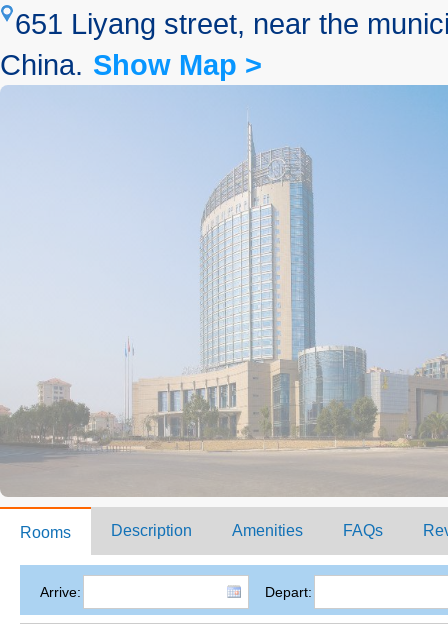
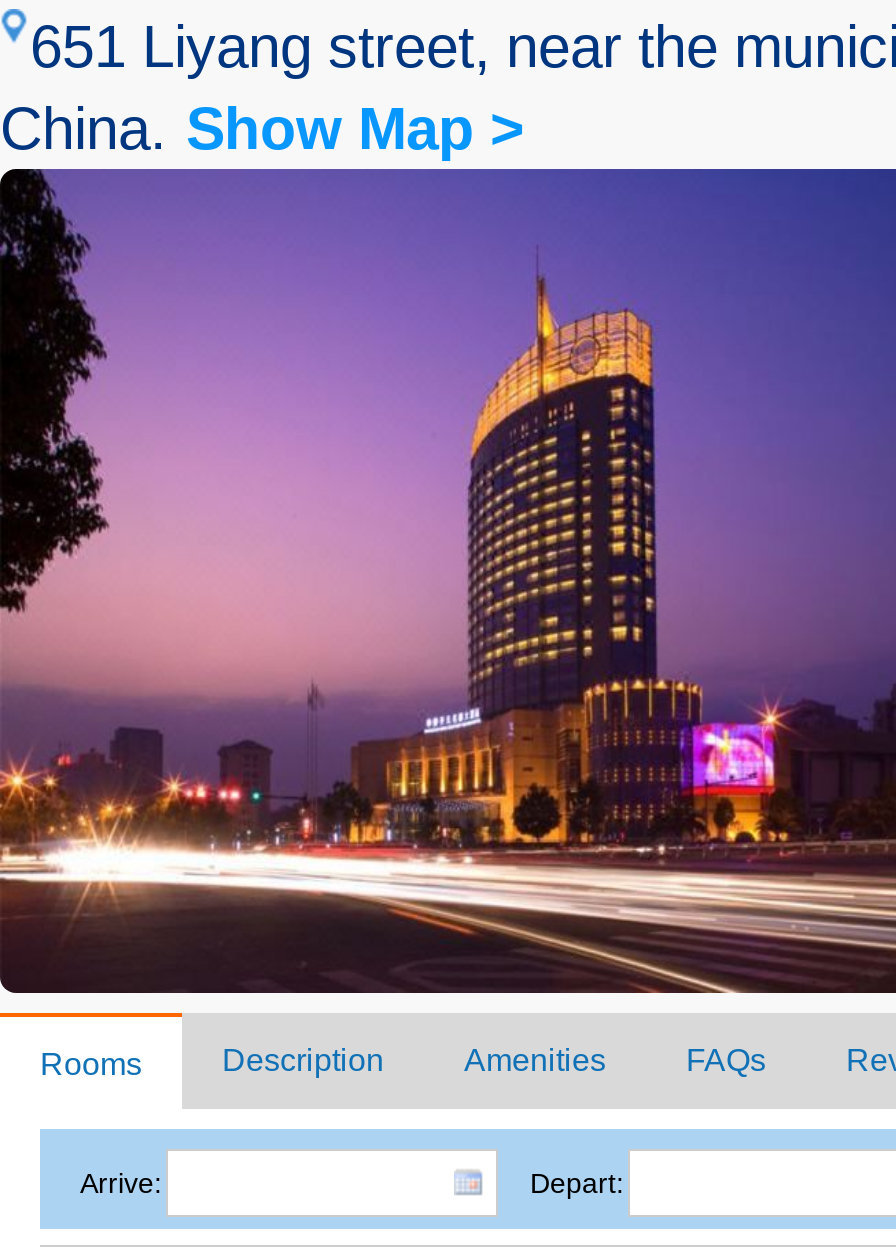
[3,84,445,497] [image] -> [6,167,890,993] [image]

